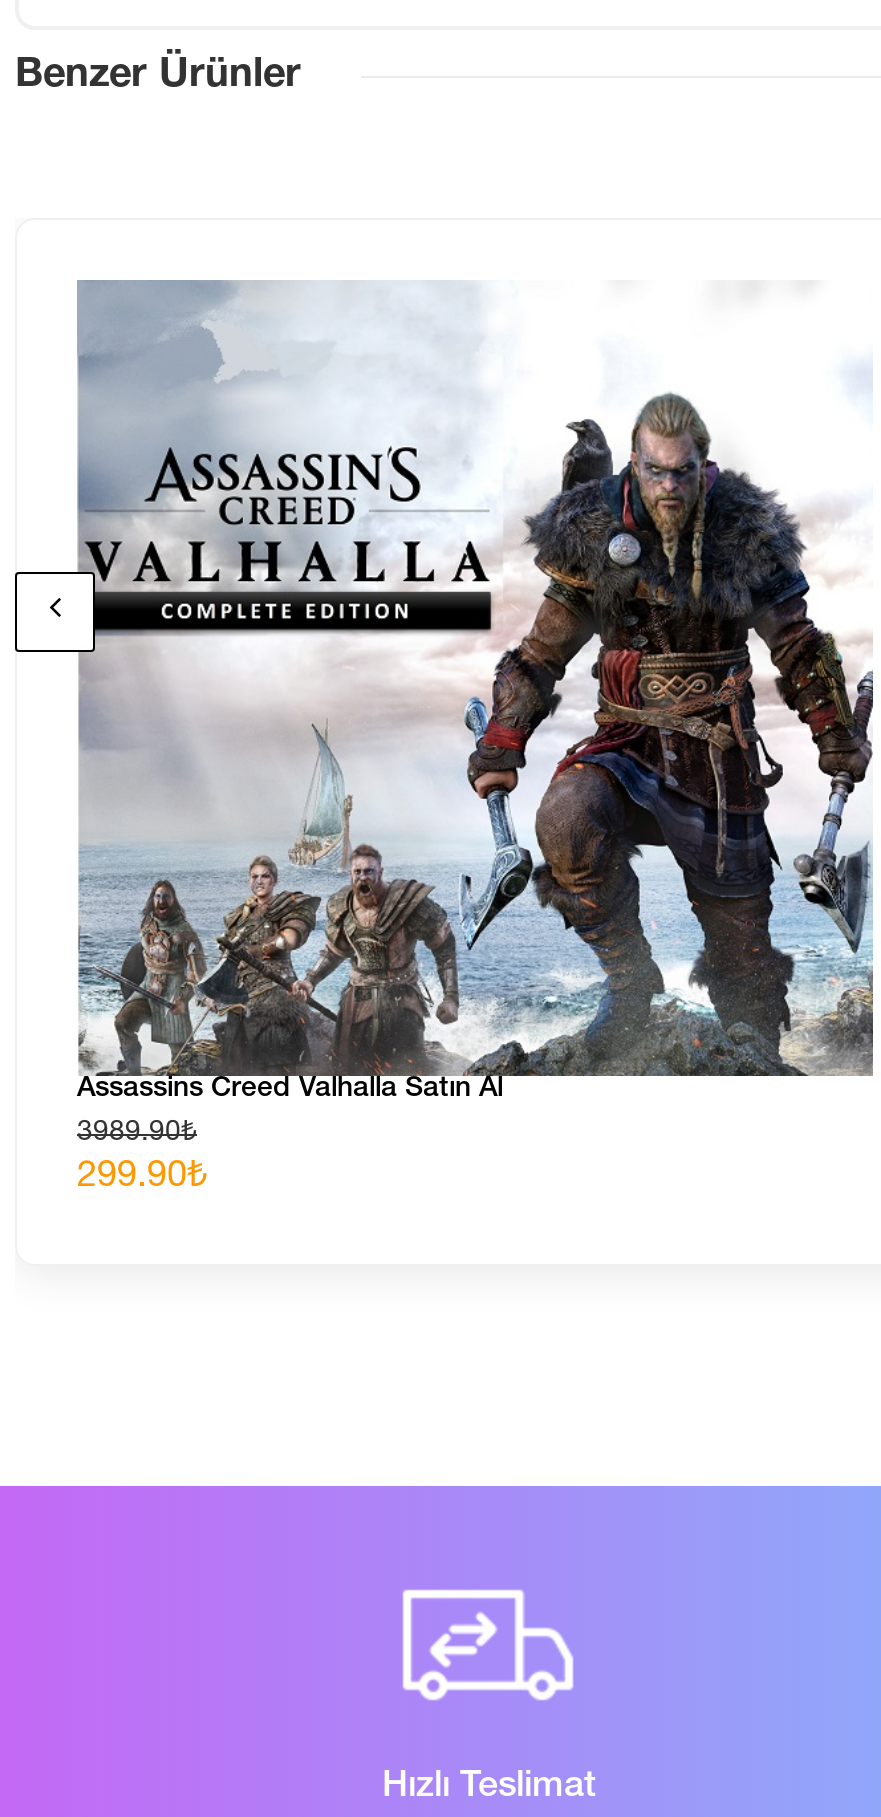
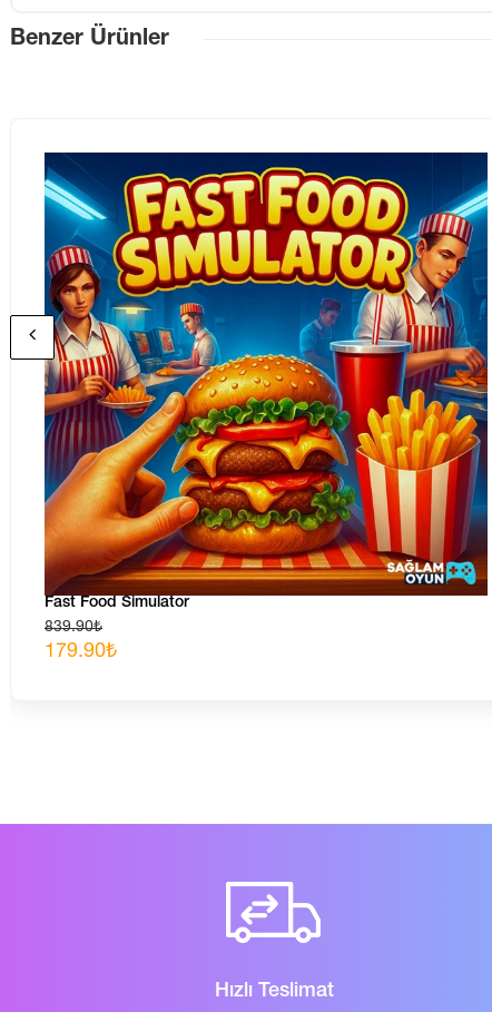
[77,280,875,1103] [image] | Assassins Creed Valhalla Satın Al -> [43,151,489,611] [image] | Fast Food Simulator
[77,1119,207,1195] 3989.90₺ | 299.90₺ -> [45,620,117,662] 839.90₺ | 179.90₺

